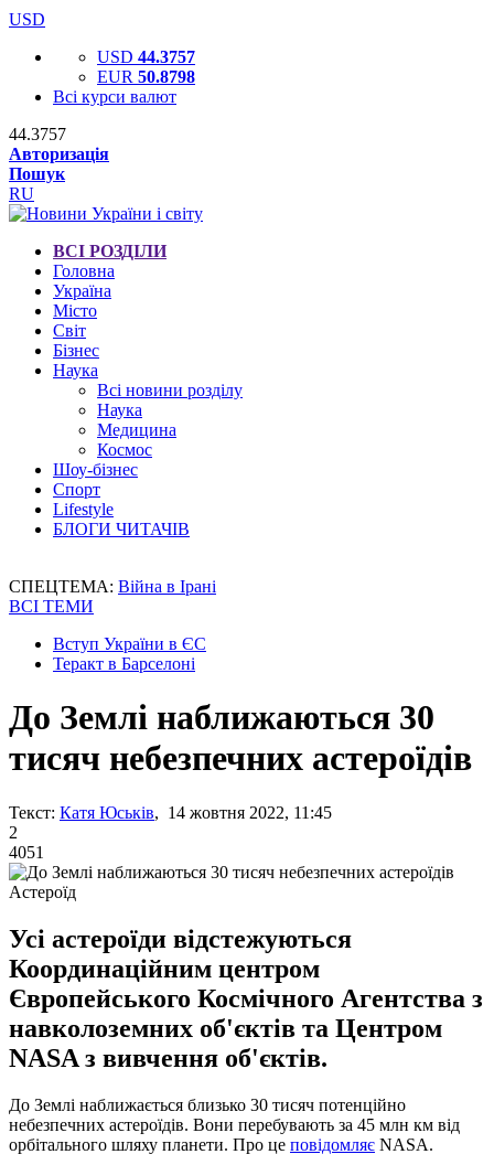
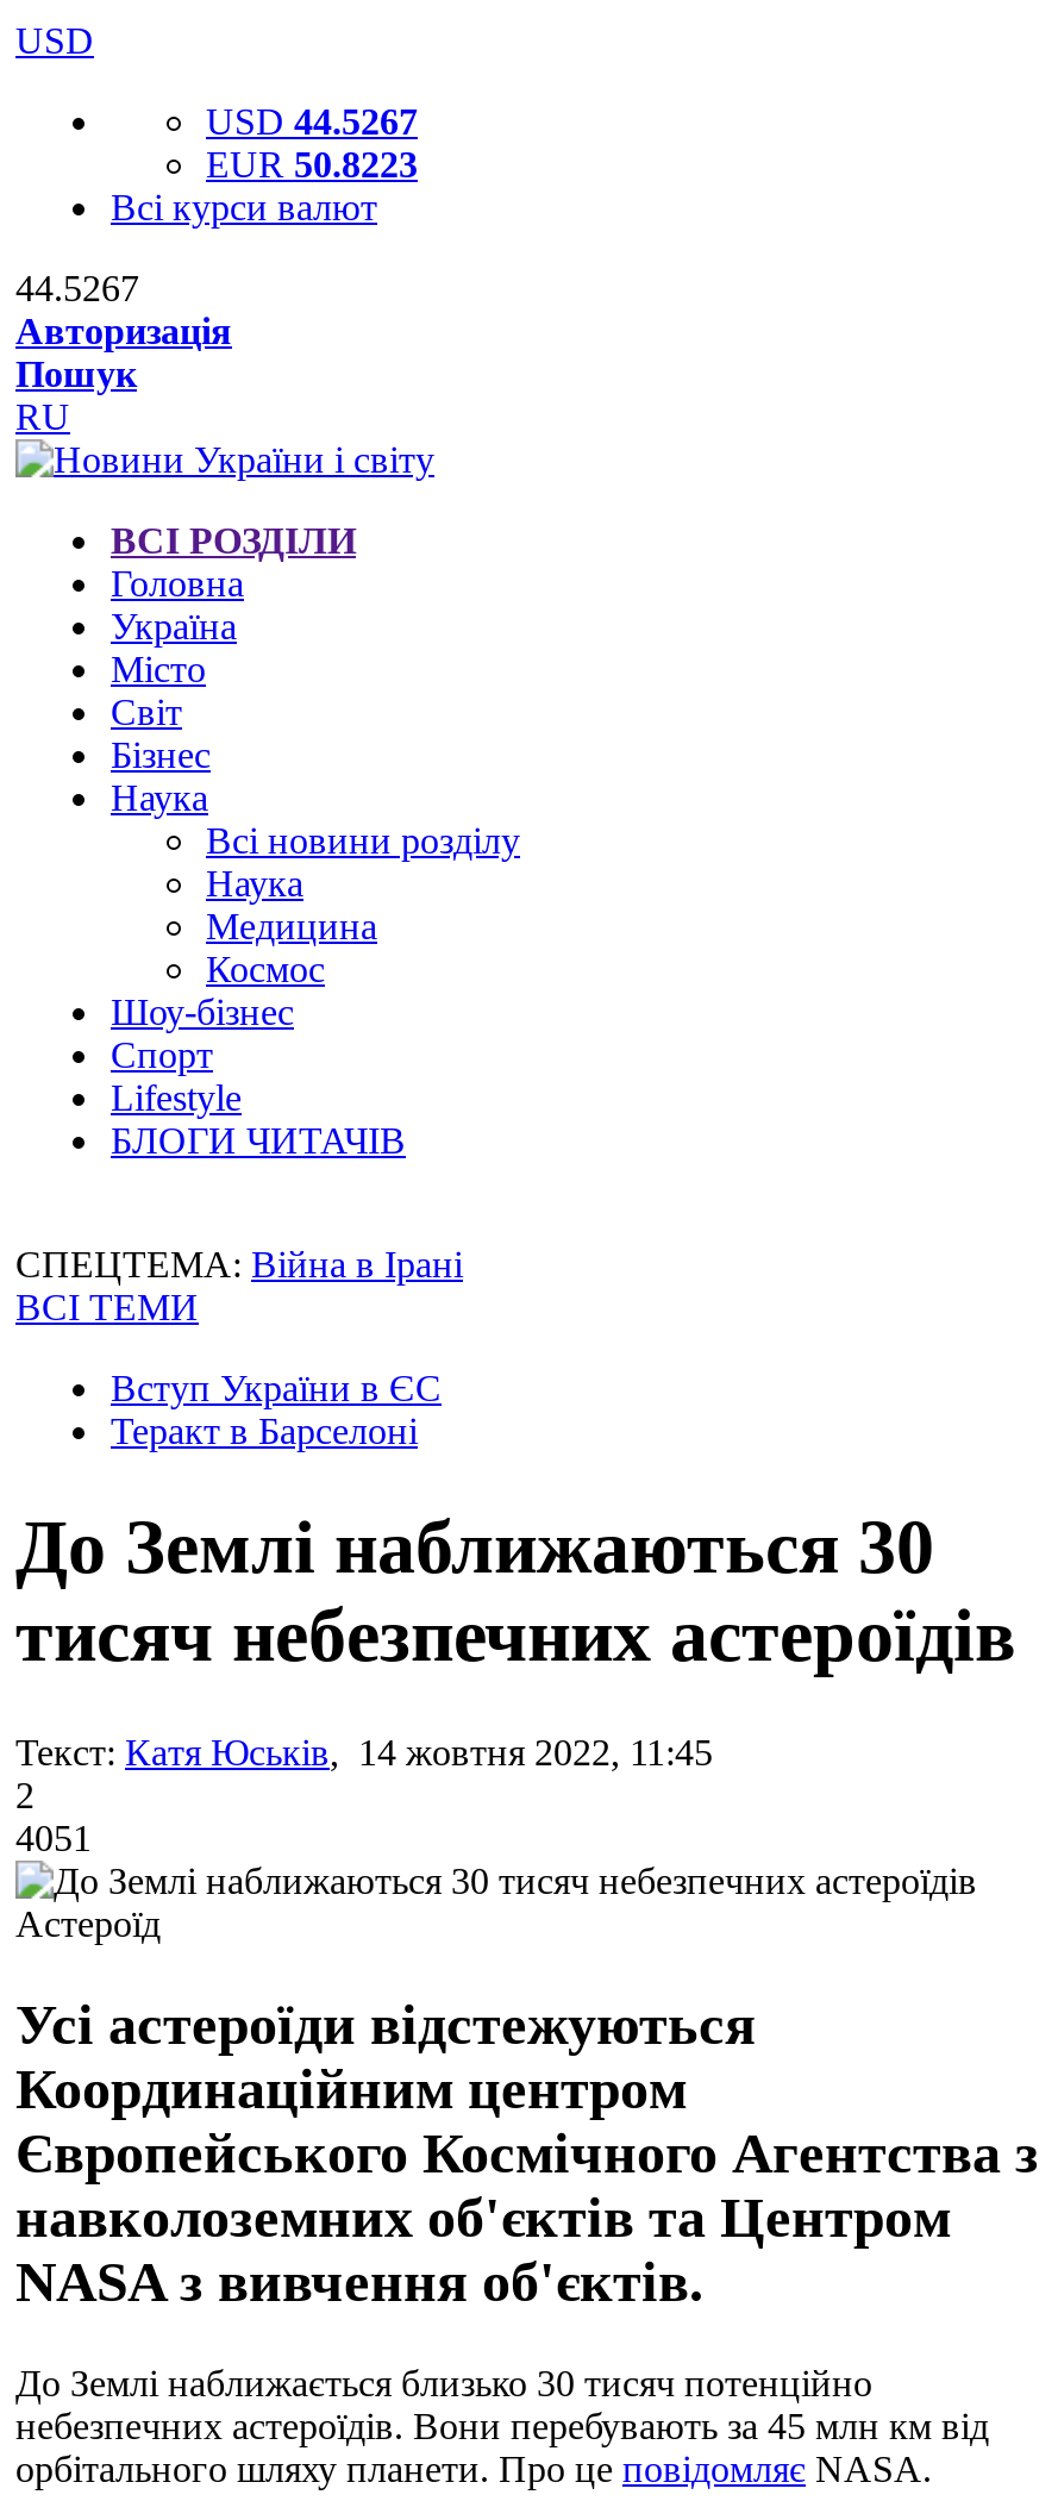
[97,47,195,66] USD 44.3757 -> [206,101,418,142] USD 44.5267
[97,67,195,86] EUR 50.8798 -> [206,144,418,185] EUR 50.8223
[9,125,66,143] 44.3757 -> [15,268,139,308] 44.5267

